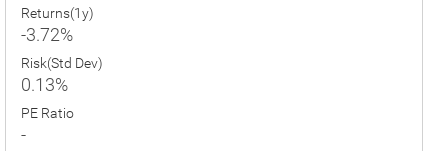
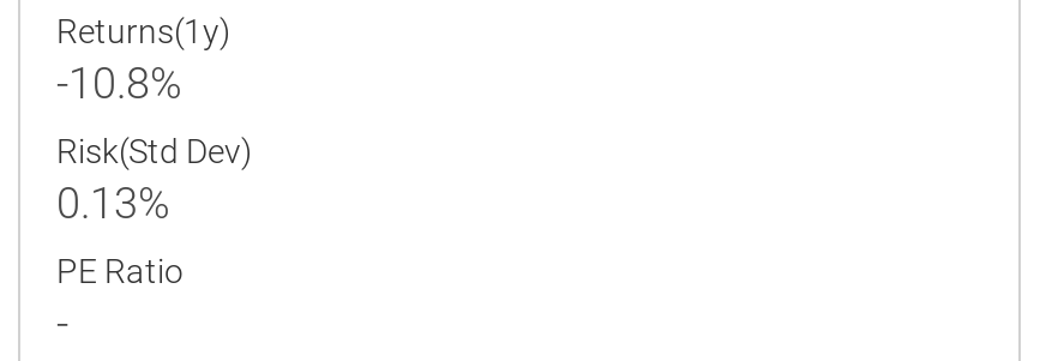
[21,24,73,45] -3.72% -> [56,58,181,108] -10.8%

